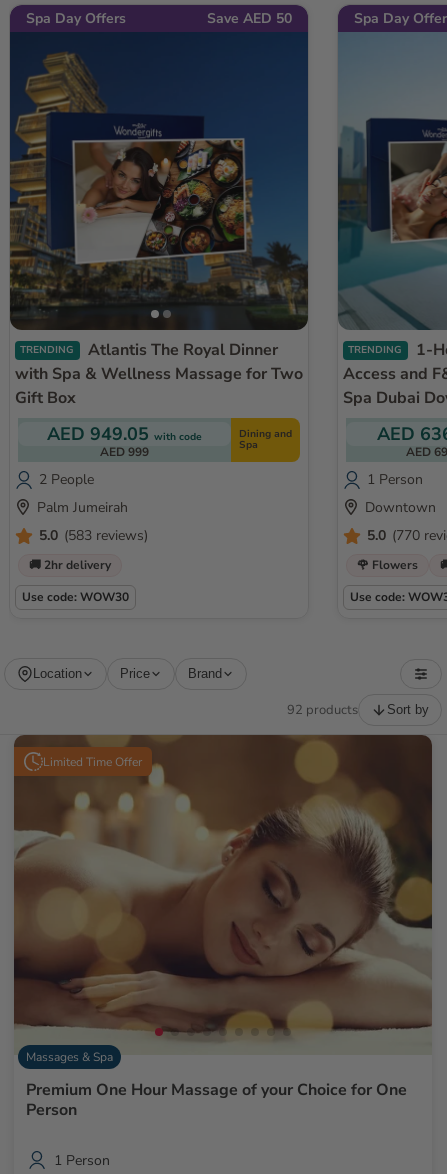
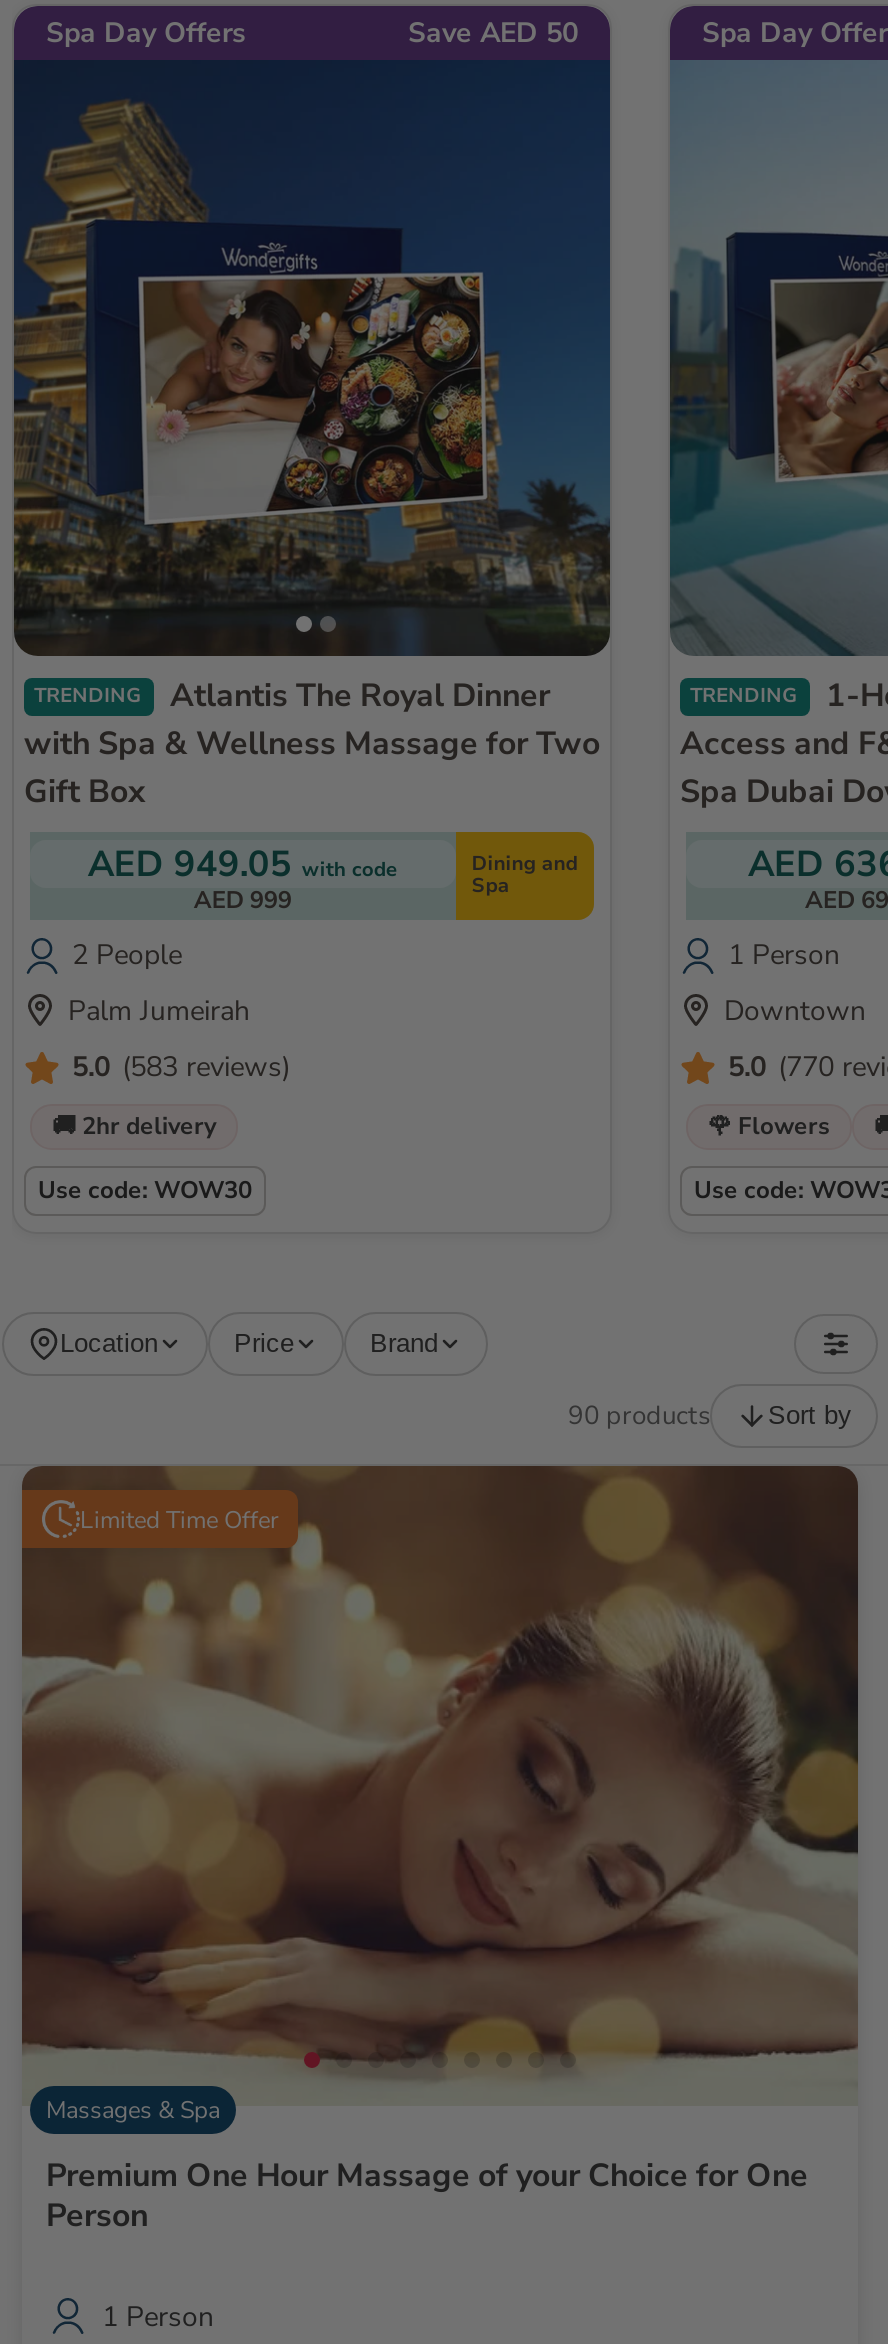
[287,701,429,719] 92 products Sort by -> [568,1398,852,1434] 90 products Sort by

